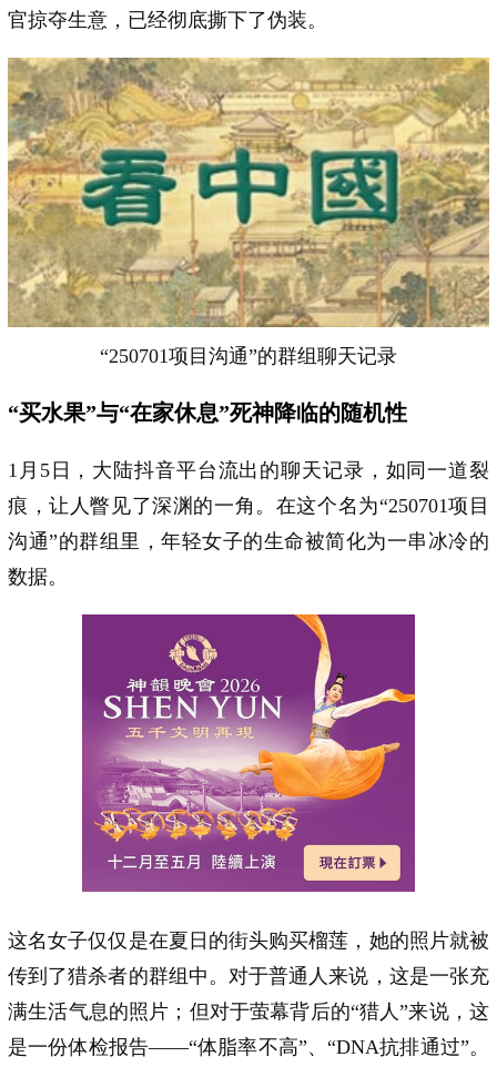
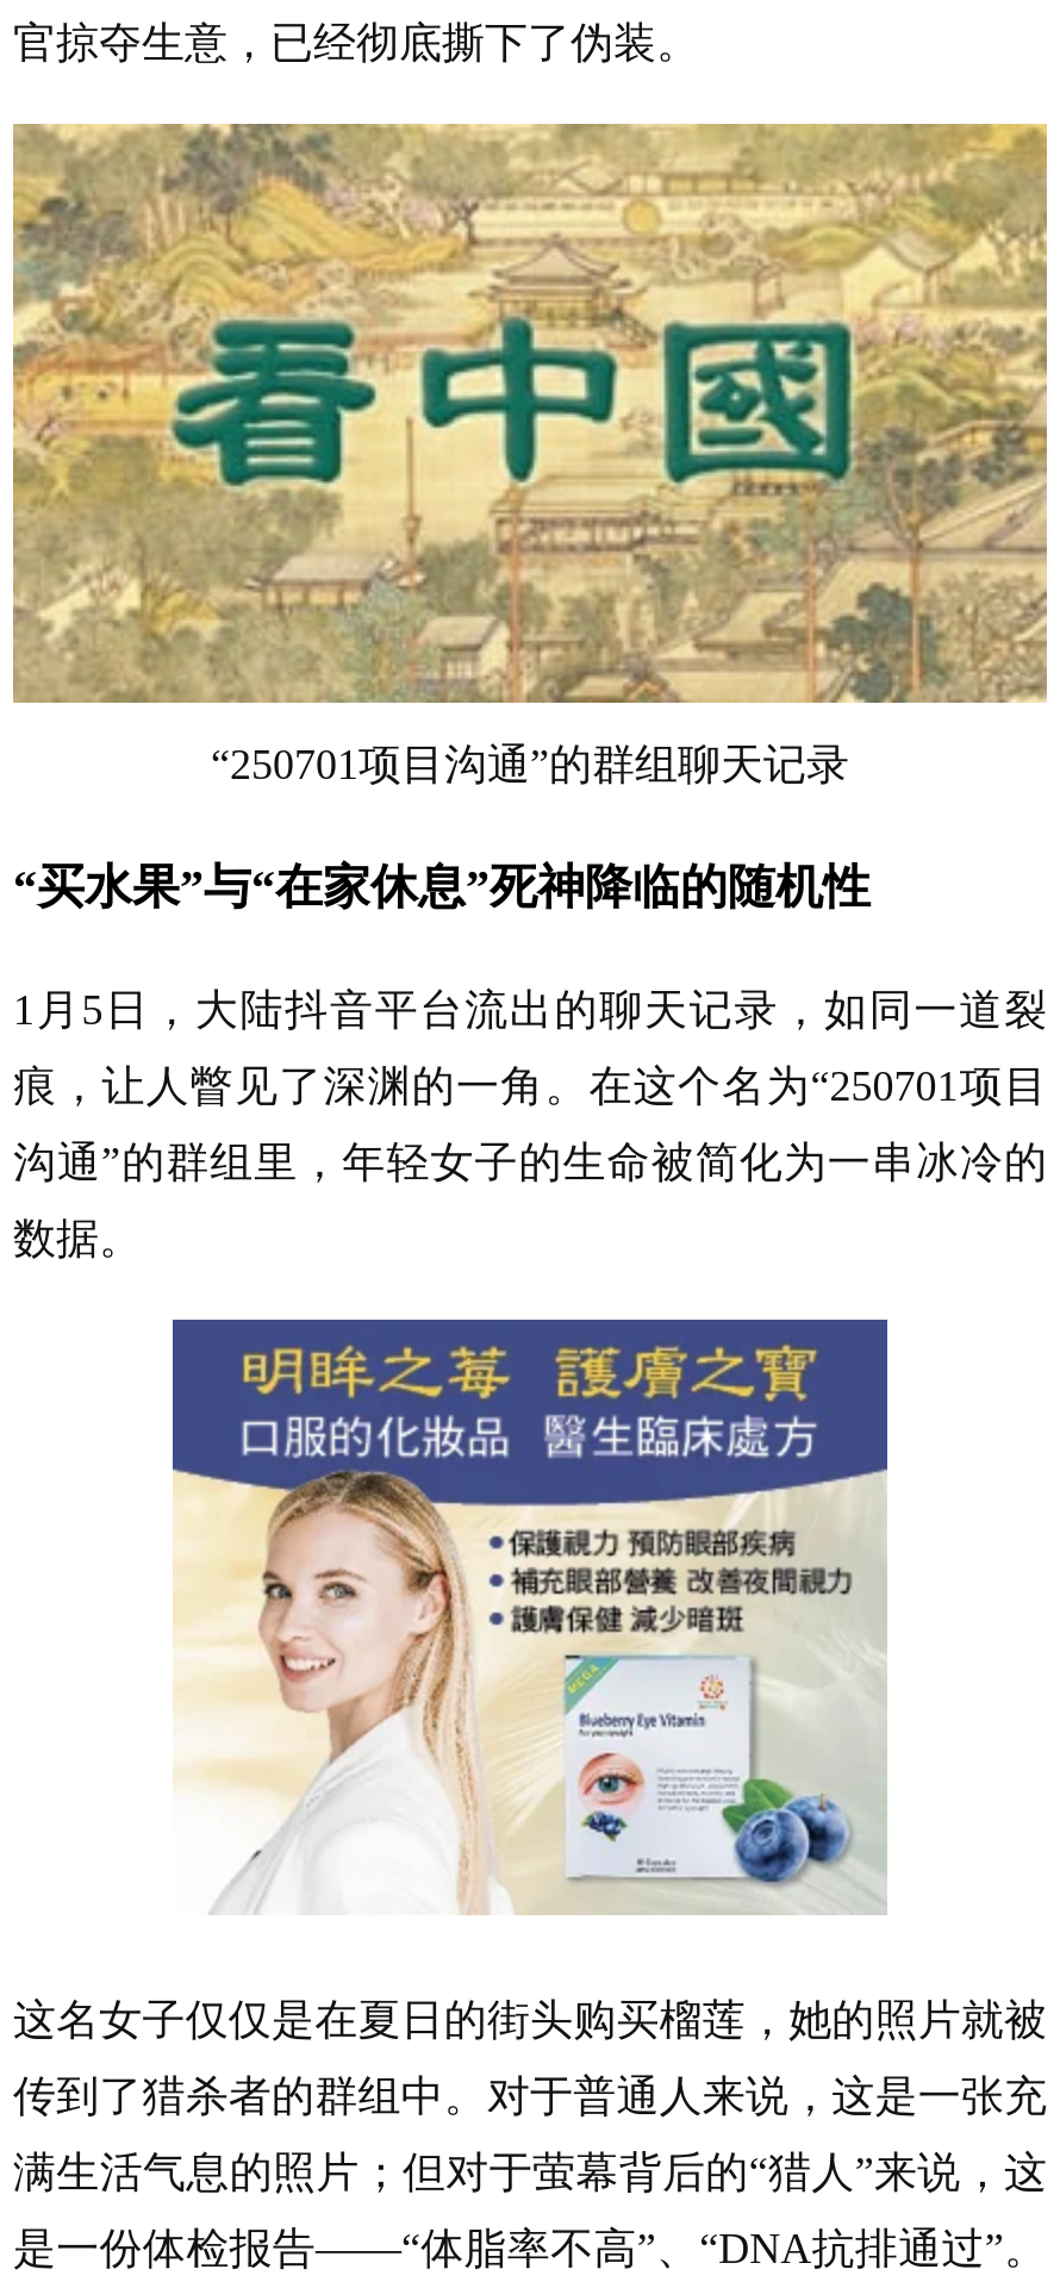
[81,613,416,893] [image] -> [173,1317,887,1915] [image]

